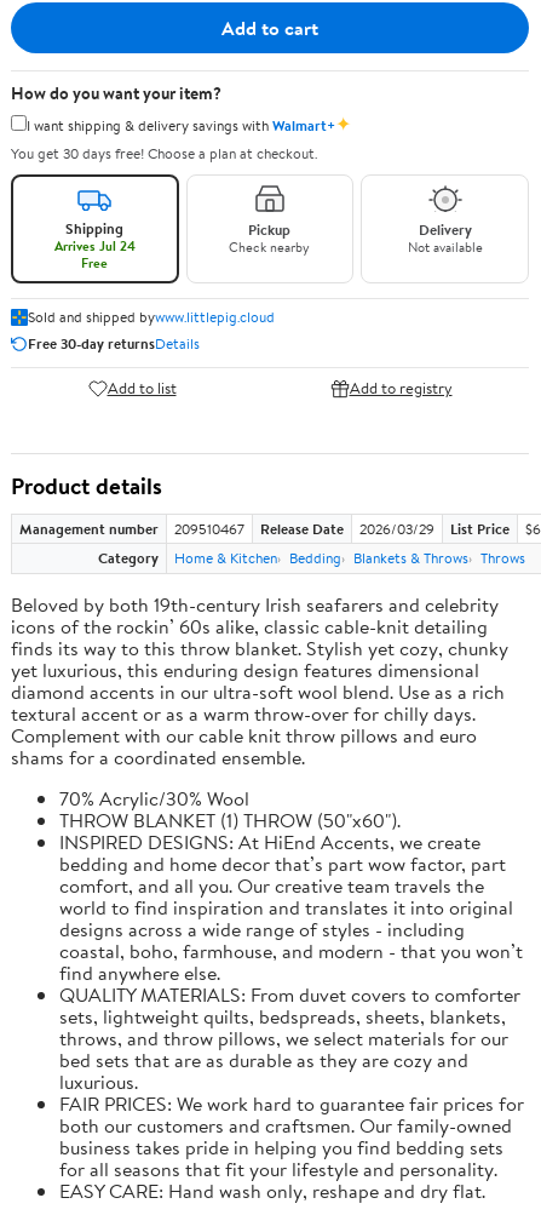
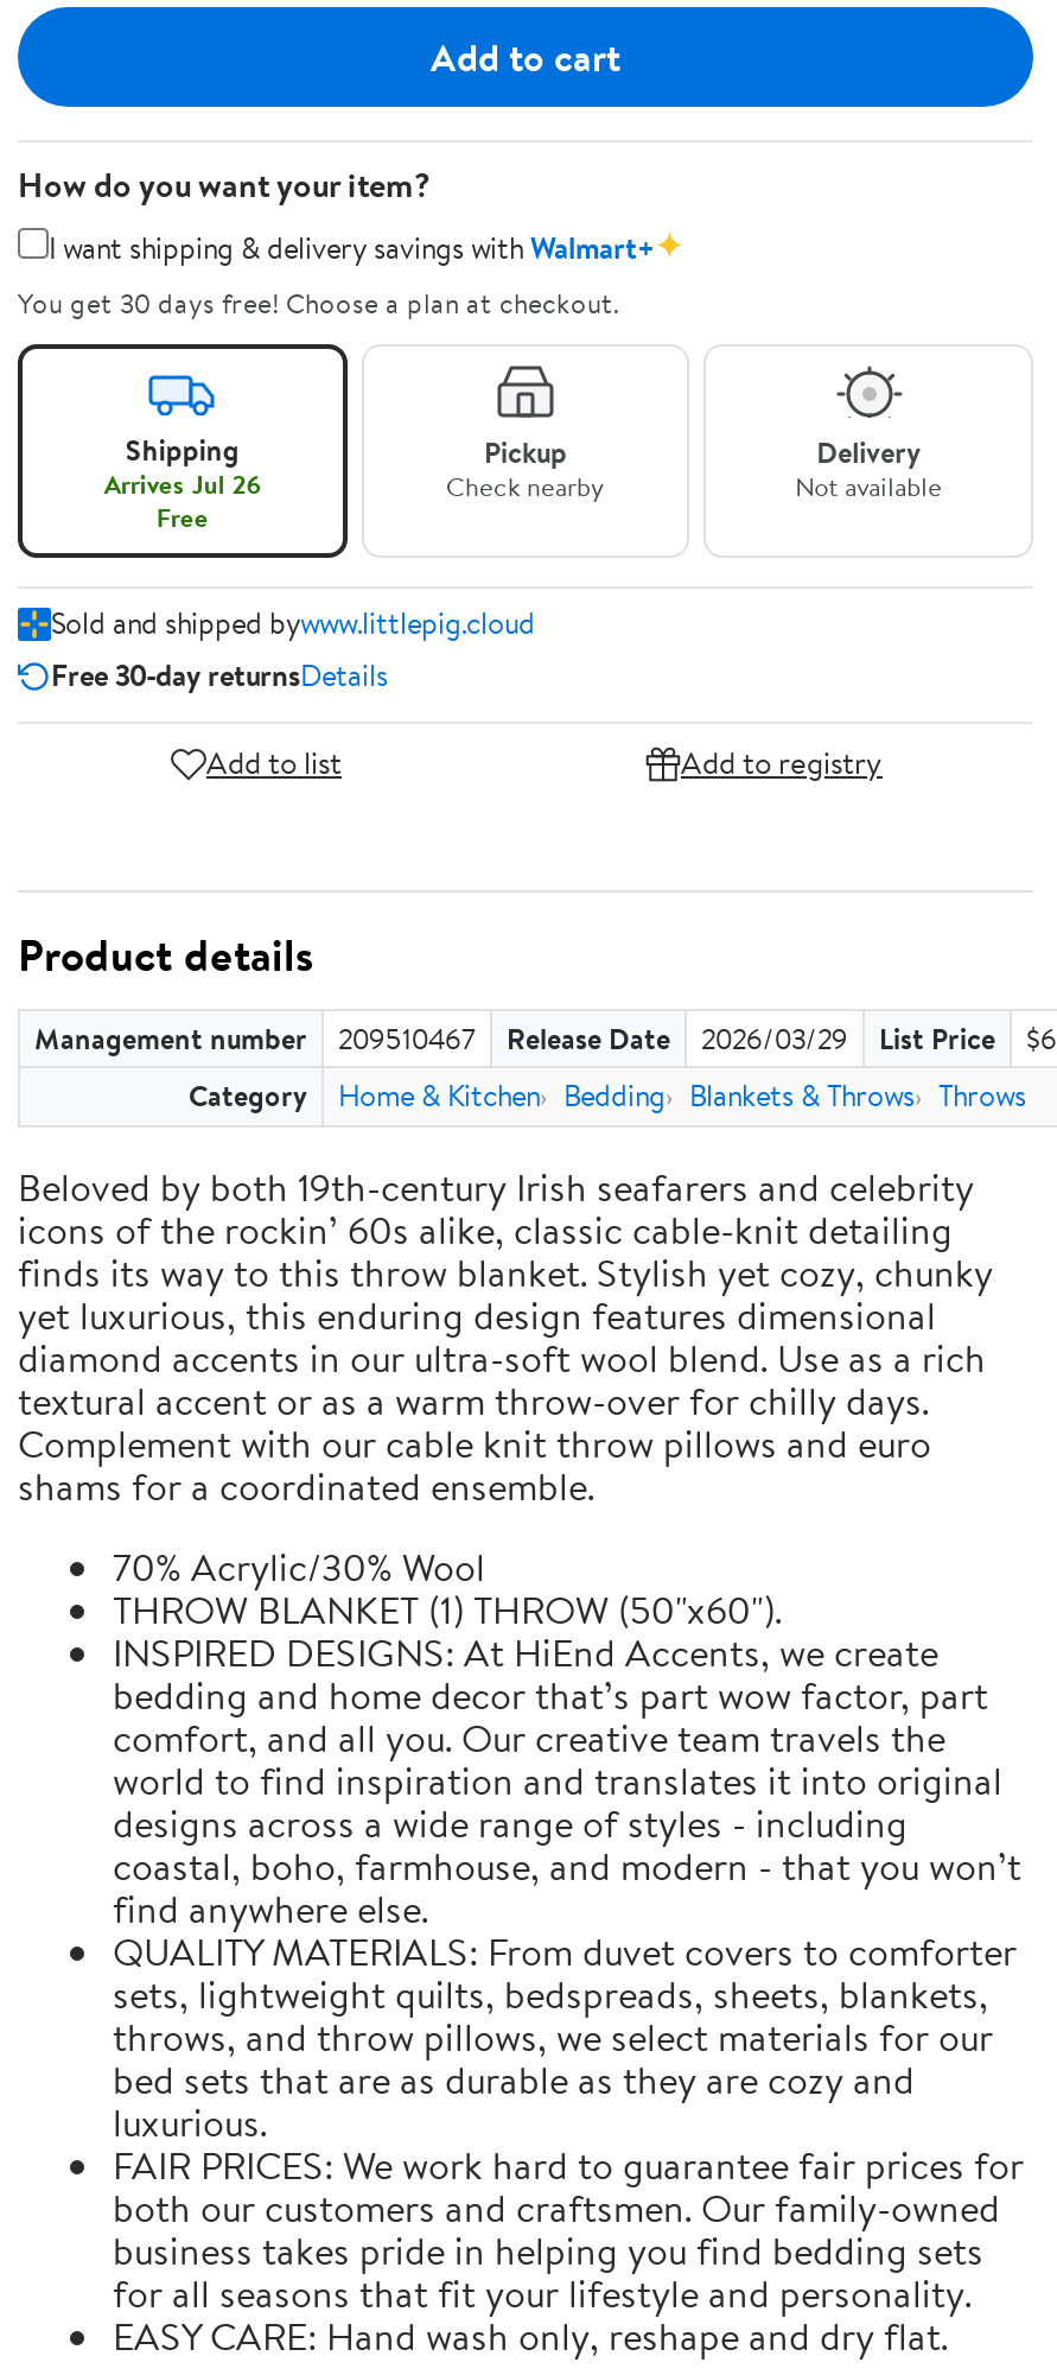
[54,236,135,256] Arrives Jul 24 -> [104,465,261,503] Arrives Jul 26

